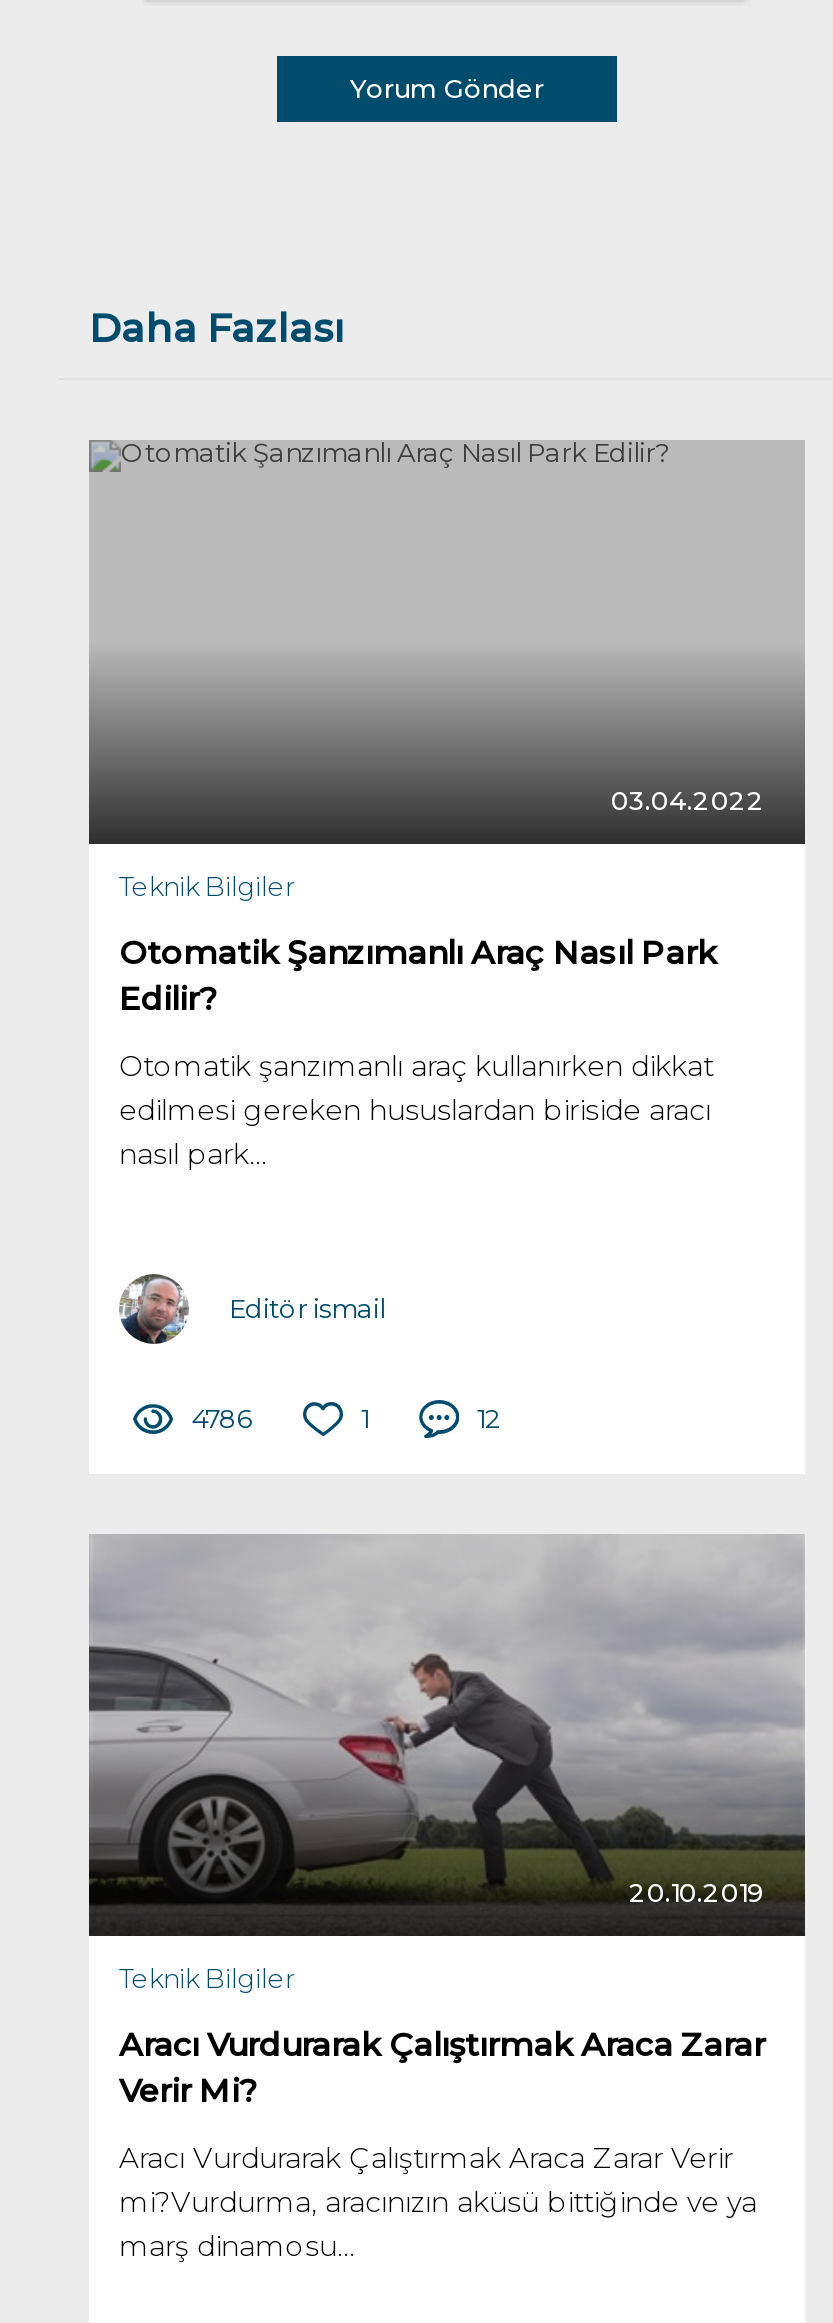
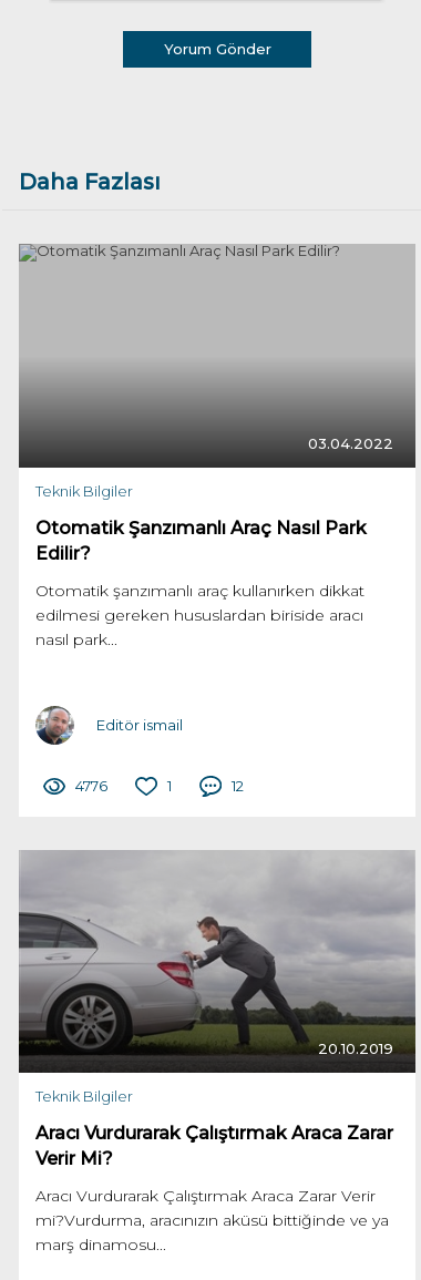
[191,1401,253,1433] 4786 -> [75,776,107,794] 4776

